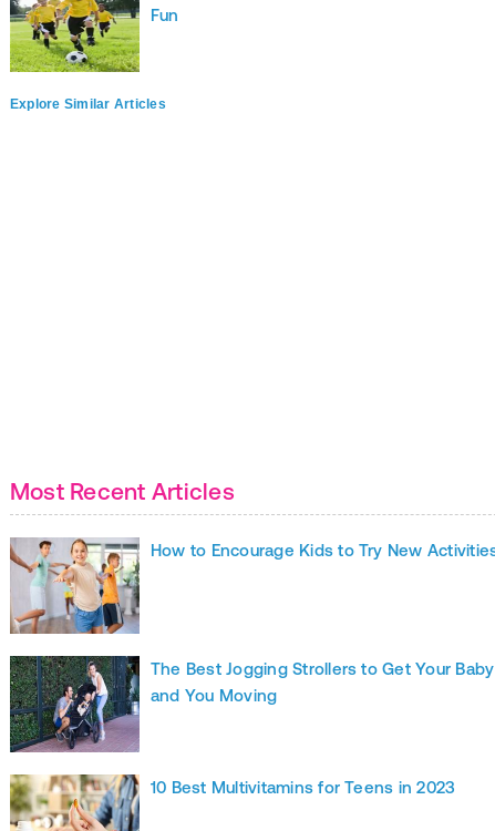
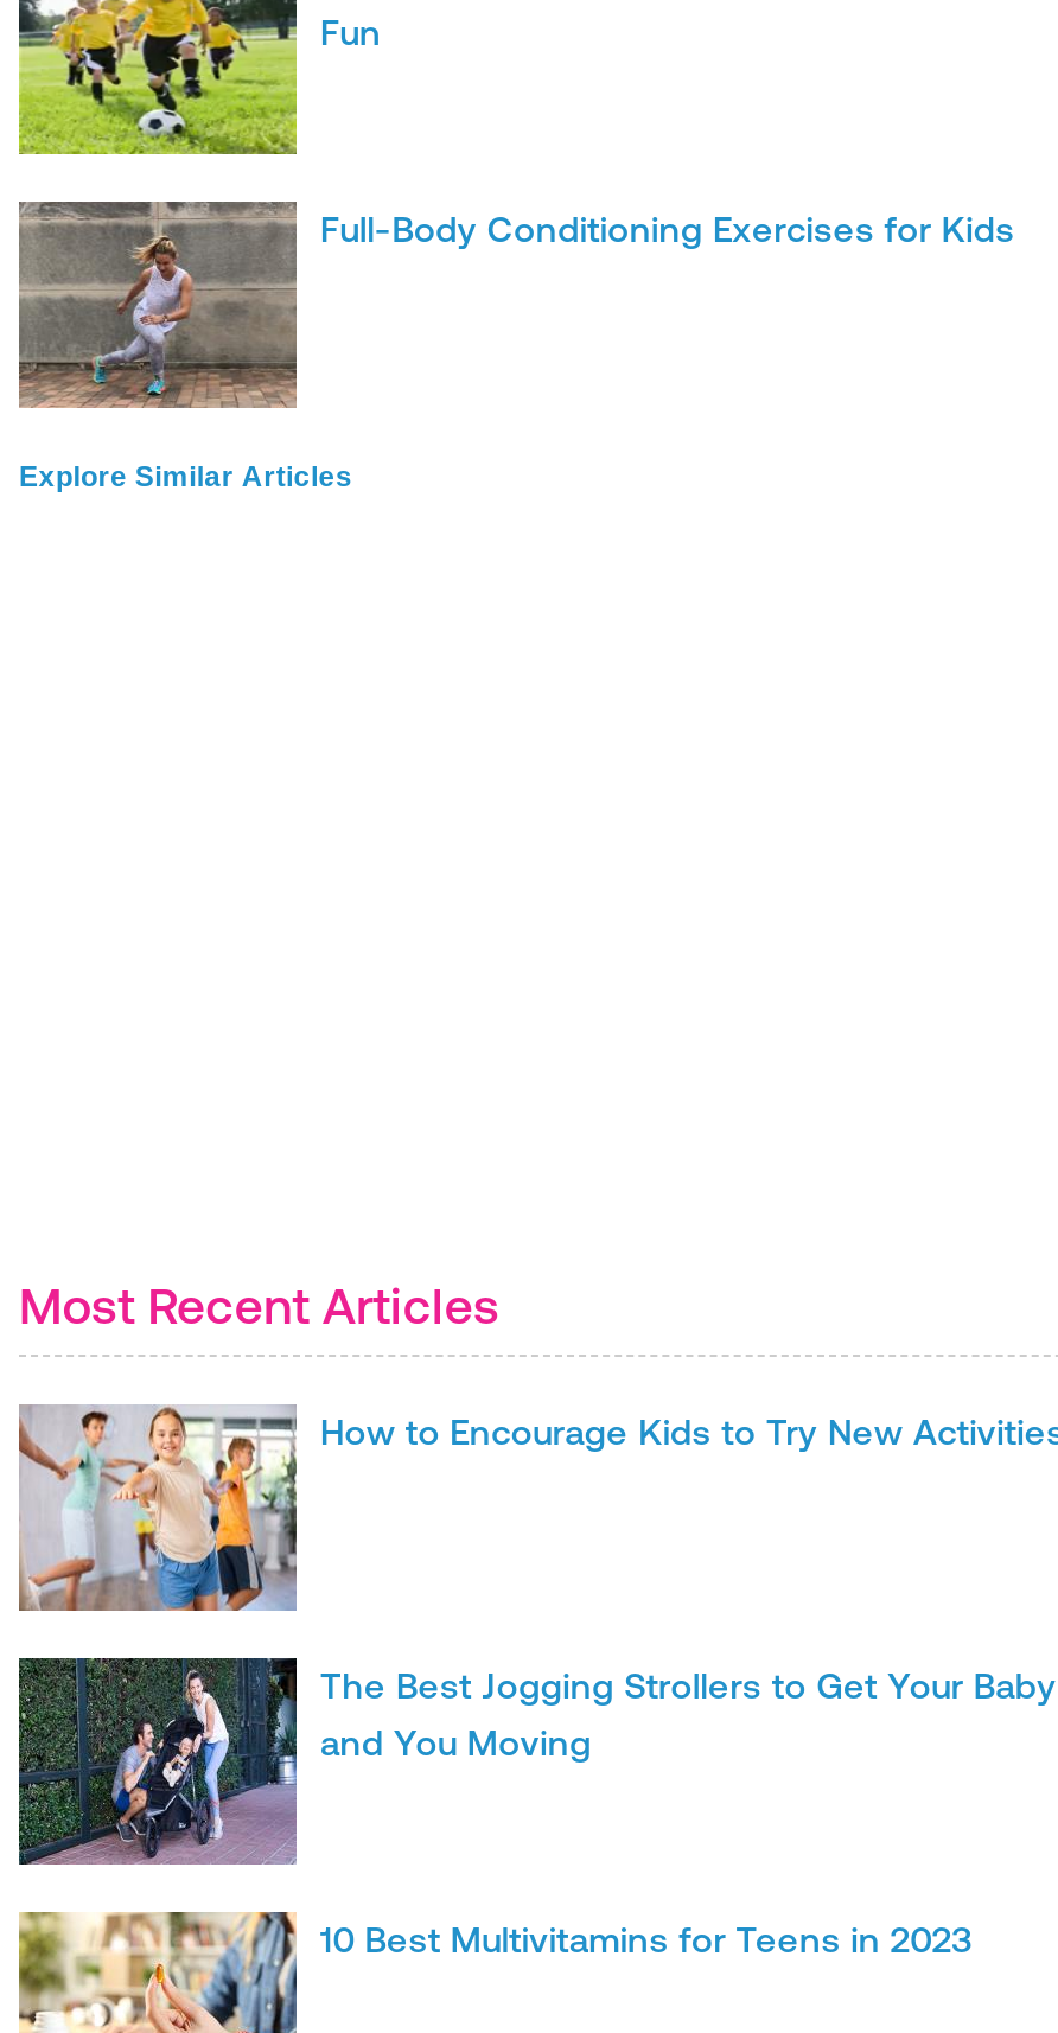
none -> [17,199,1015,410] [image] | Full-Body Conditioning Exercises for Kids

